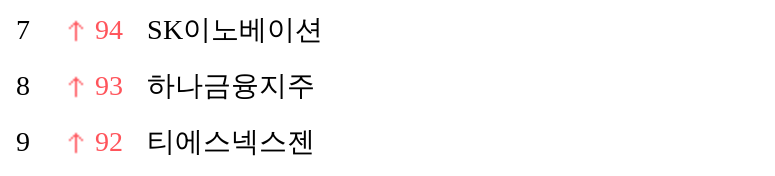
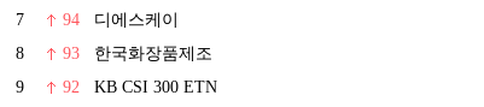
[147,15,323,45] SK이노베이션 -> [94,11,179,29] 디에스케이
[147,71,315,101] 하나금융지주 -> [94,44,212,63] 한국화장품제조
[147,127,315,157] 티에스넥스젠 -> [94,78,217,96] KB CSI 300 ETN

